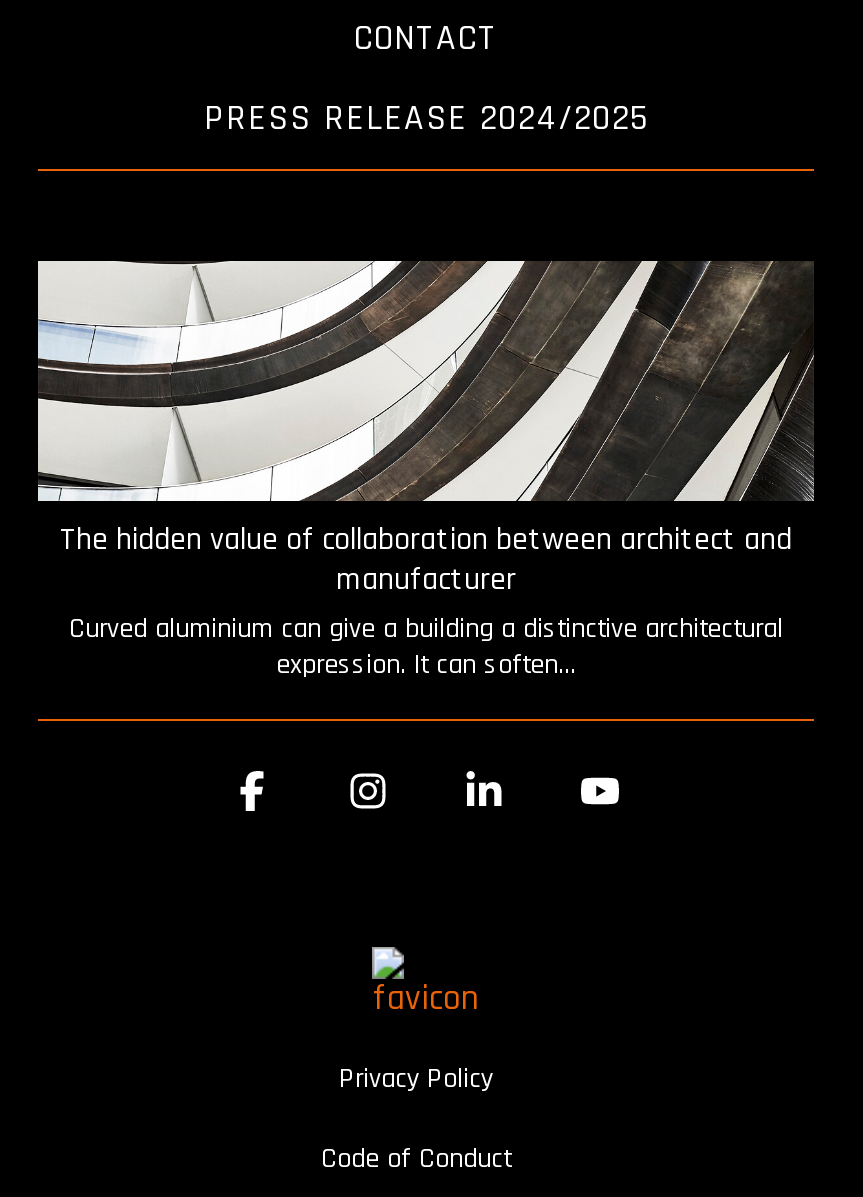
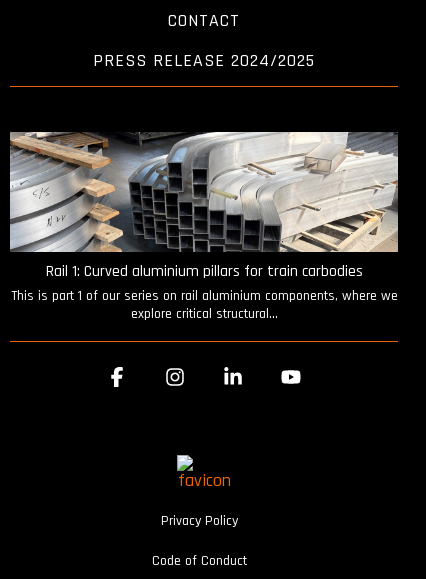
[36,259,814,683] [image] | The hidden value of collaboration between architect and | manufacturer | Curved aluminium can give a building a distinctive architectural | expression. It can soften... -> [10,131,399,323] [image] | Rail 1: Curved aluminium pillars for train carbodies | This is part 1 of our series on rail aluminium components, where we | explore critical structural...

